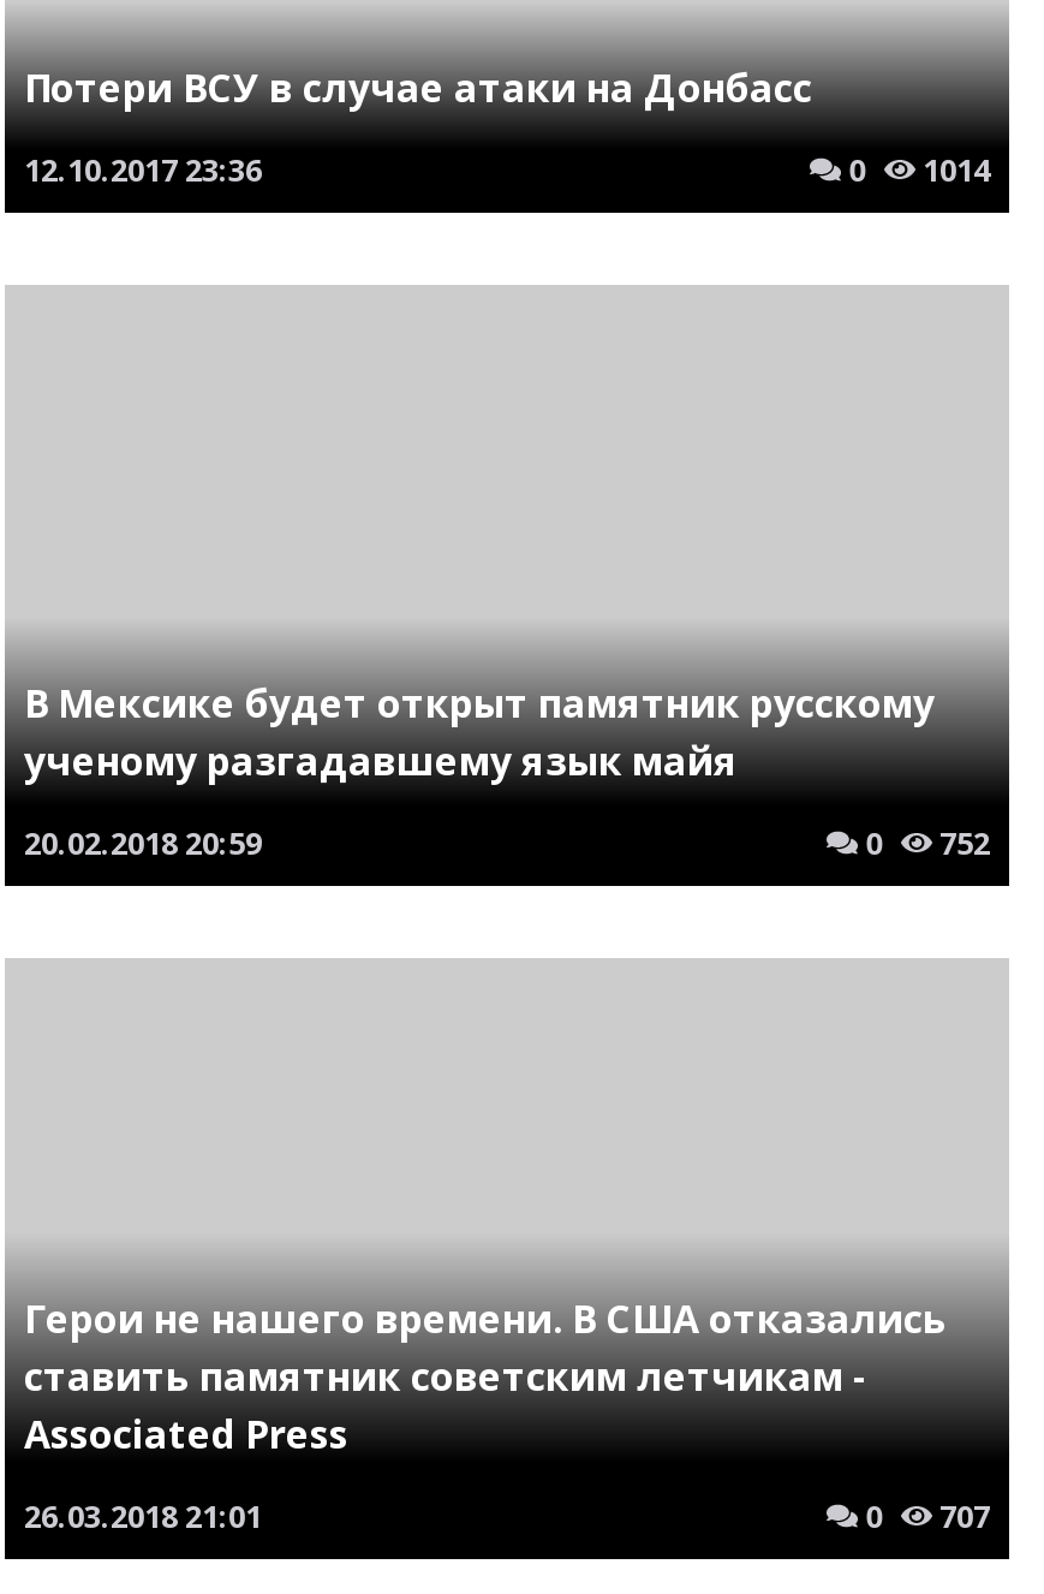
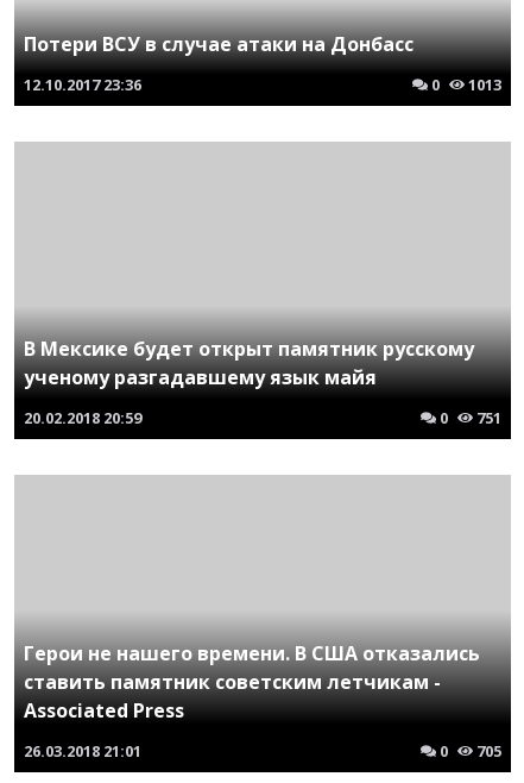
[841,147,990,190] 0 1014 -> [428,73,501,95] 0 1013
[858,820,990,864] 0 752 -> [436,407,501,428] 0 751
[858,1494,990,1537] 0 707 -> [436,740,501,761] 0 705

